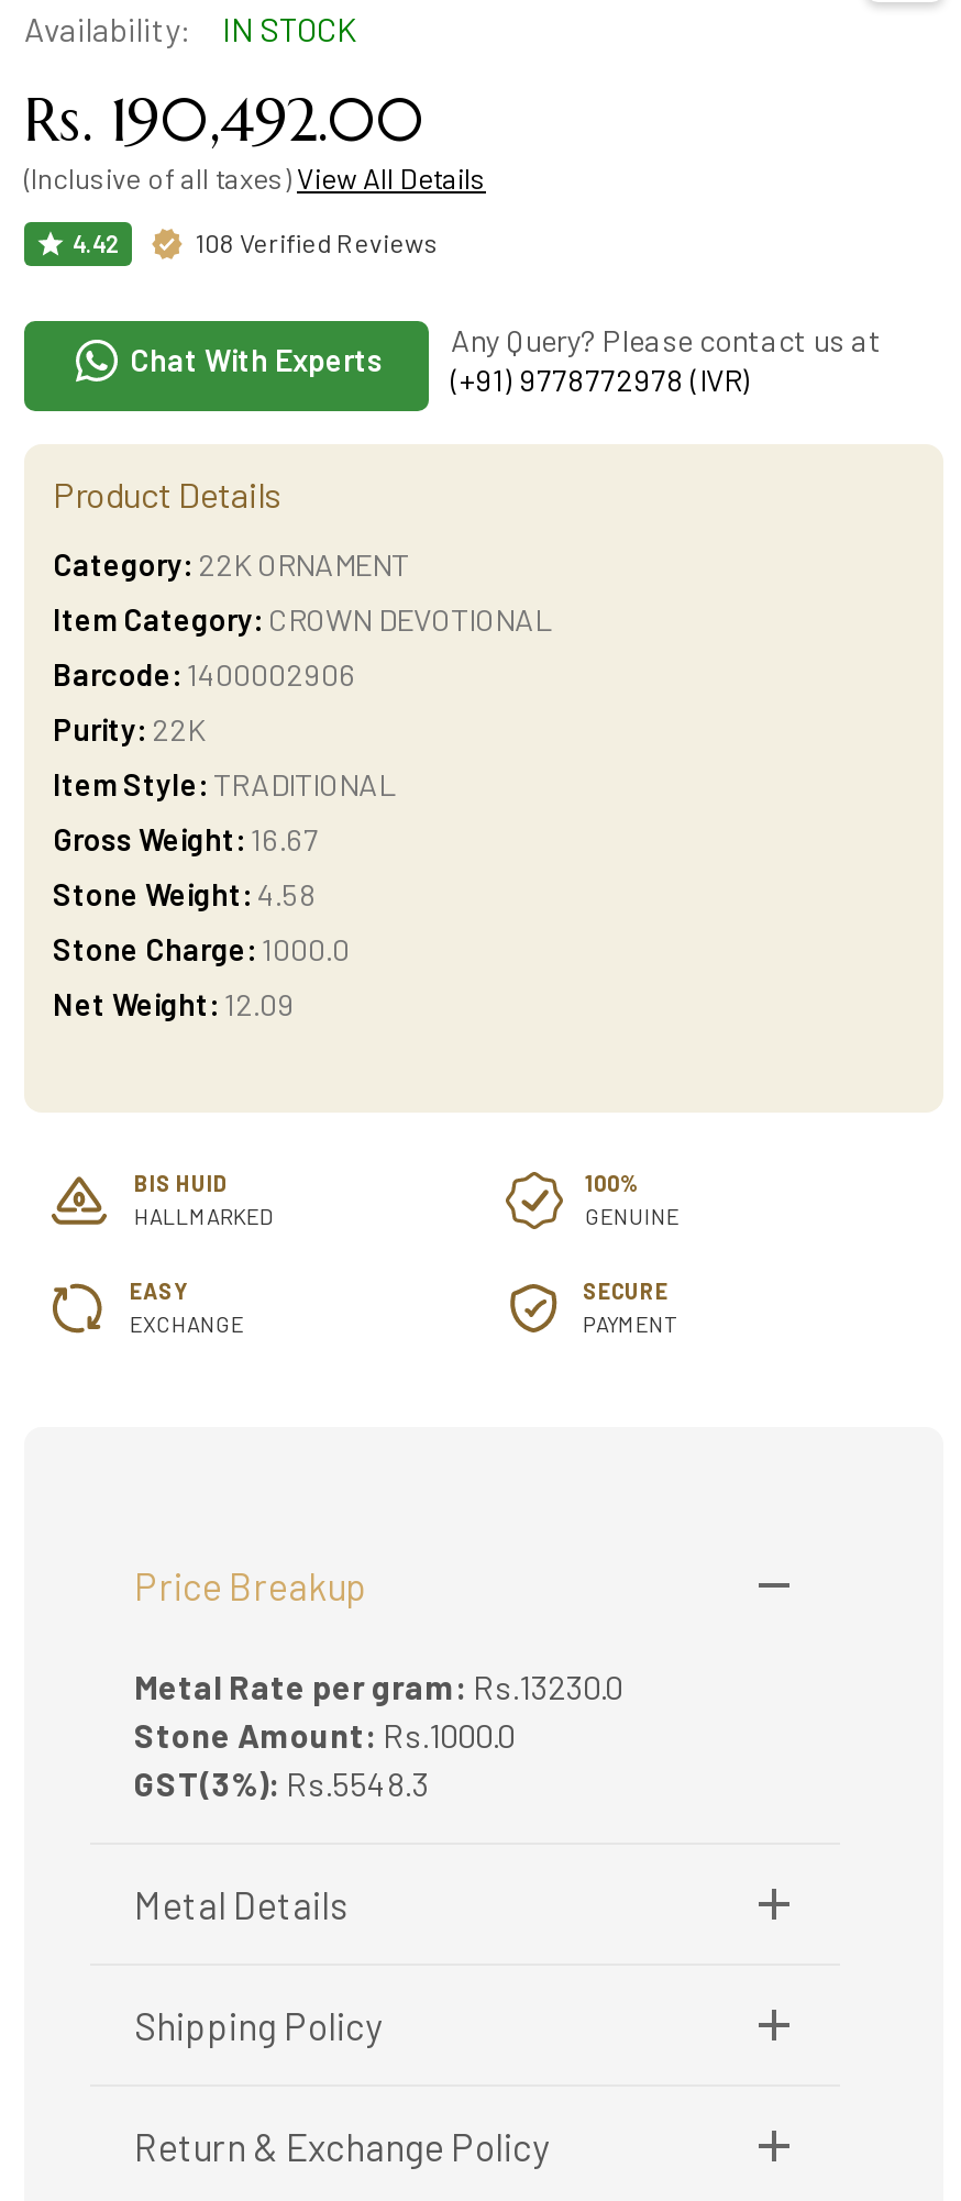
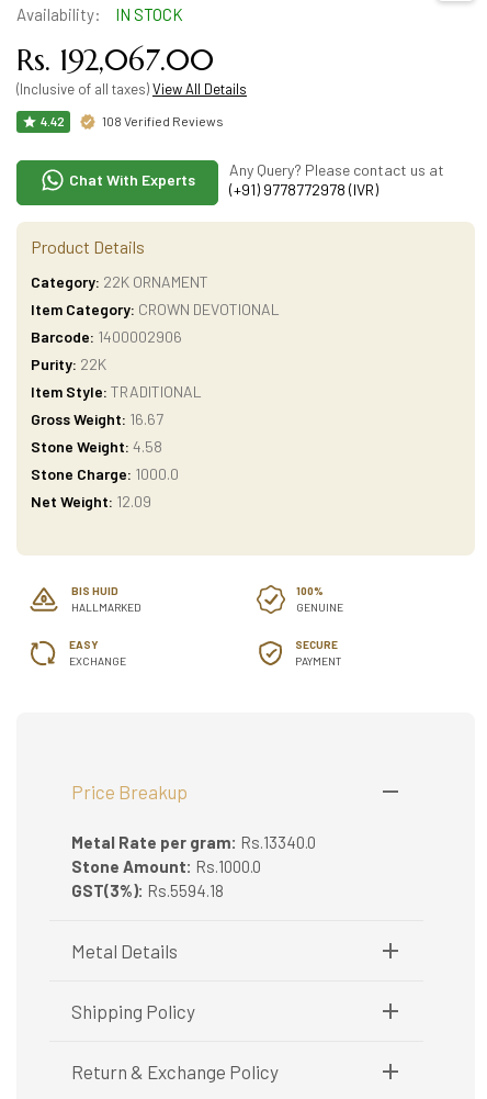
[24,84,424,158] Rs. 190,492.00 -> [16,42,214,79] Rs. 192,067.00
[134,1667,622,1706] Metal Rate per gram: Rs.13230.0 -> [71,832,316,852] Metal Rate per gram: Rs.13340.0
[134,1763,429,1803] GST(3%): Rs.5548.3 -> [71,881,224,900] GST(3%): Rs.5594.18

